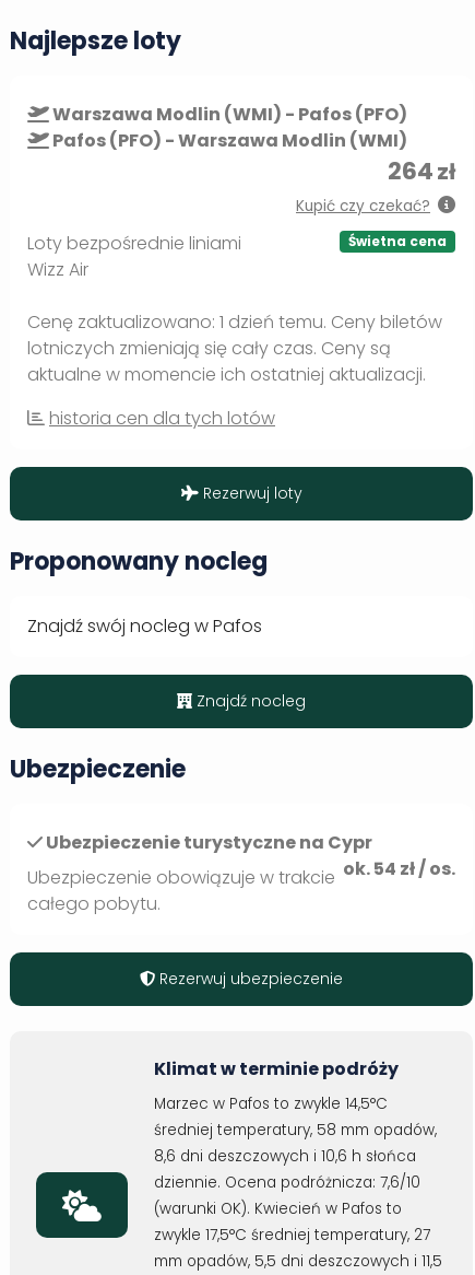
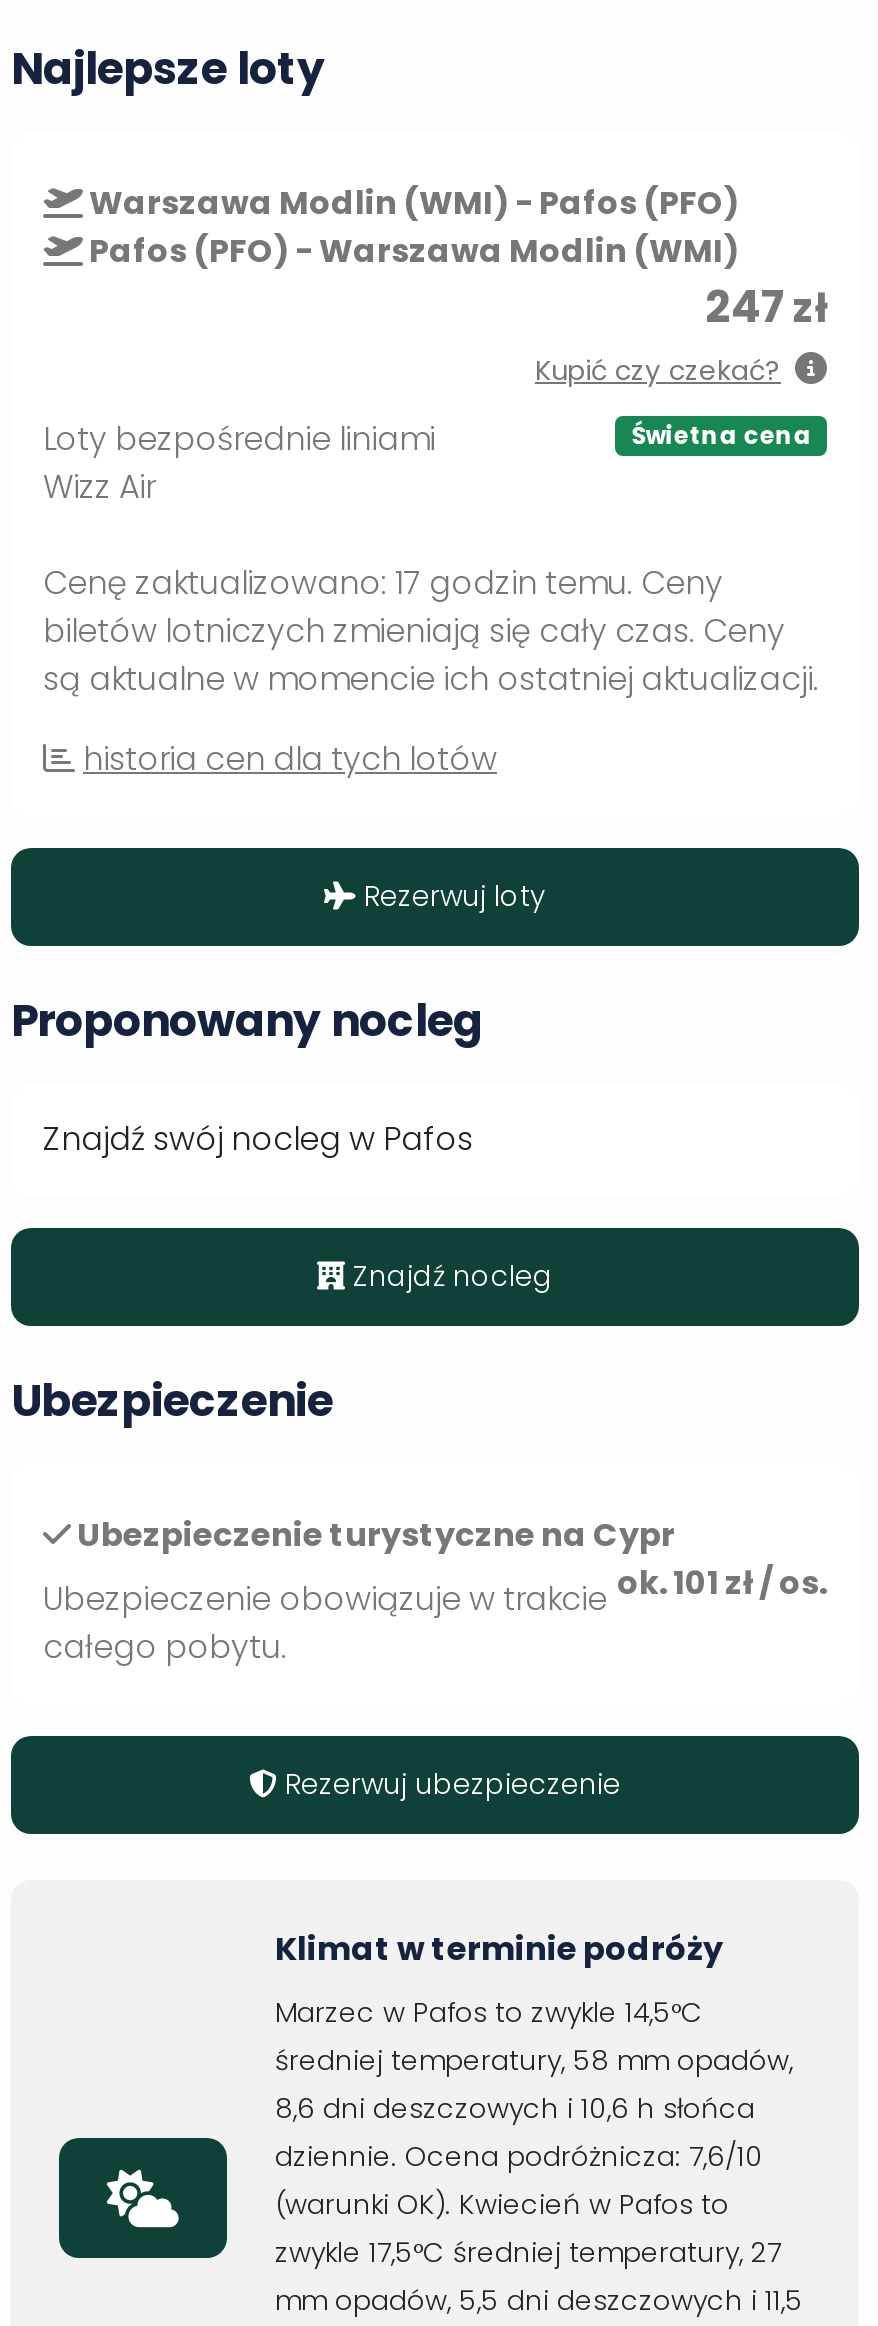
[388,154,455,188] 264 zł -> [705,276,827,338] 247 zł
[27,309,442,387] Cenę zaktualizowano: 1 dzień temu. Ceny biletów | lotniczych zmieniają się cały czas. Ceny są | aktualne w momencie ich ostatniej aktualizacji. -> [43,560,819,702] Cenę zaktualizowano: 17 godzin temu. Ceny | biletów lotniczych zmieniają się cały czas. Ceny | są aktualne w momencie ich ostatniej aktualizacji.
[27,856,455,890] Ubezpieczenie obowiązuje w trakcie ok.54 zł / os. -> [43,1560,827,1622] Ubezpieczenie obowiązuje w trakcie ok.101 zł / os.

